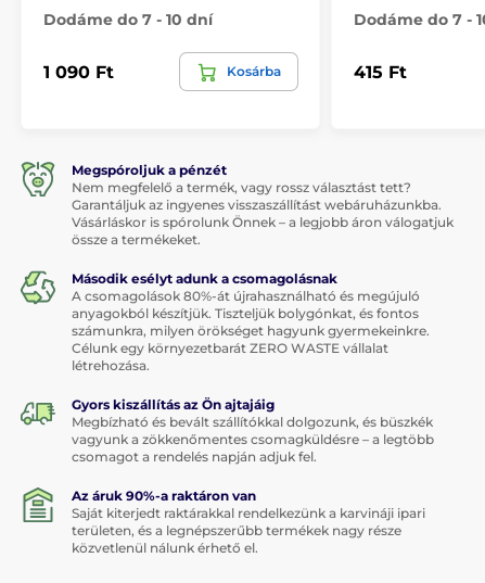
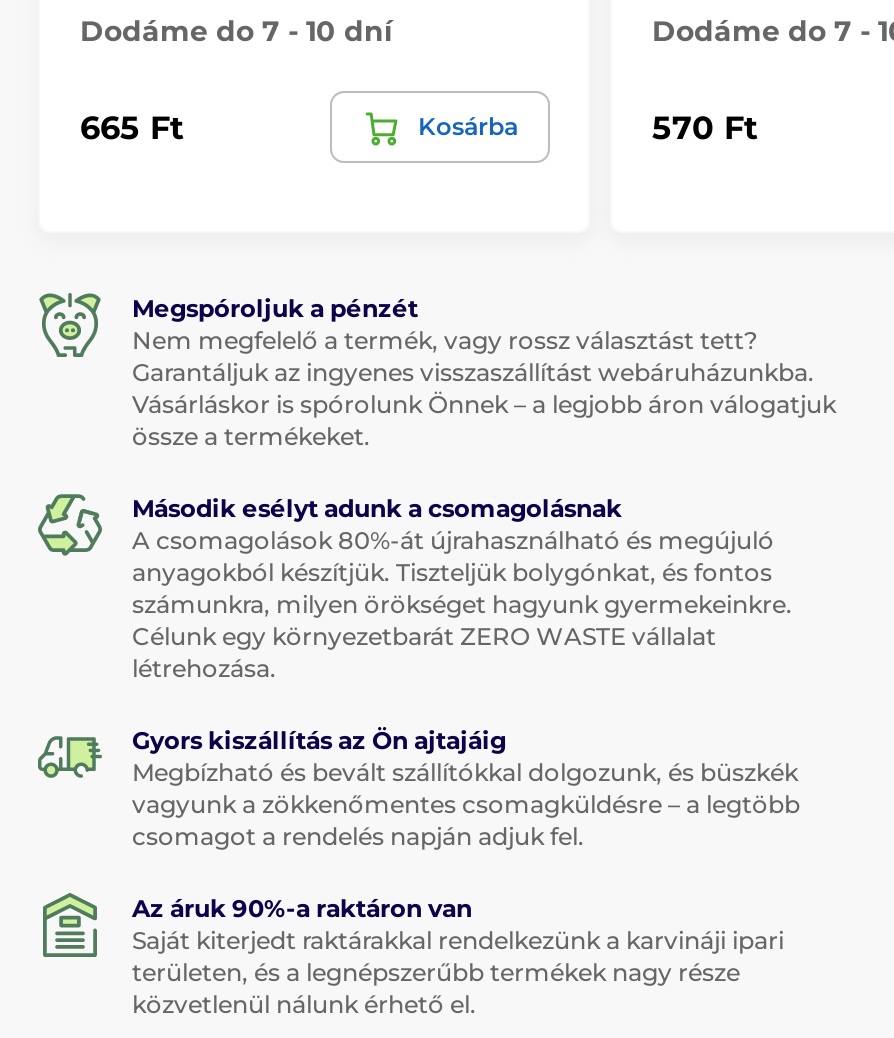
[43,62,114,82] 1 090 Ft -> [80,109,184,147] 665 Ft
[354,62,407,82] 415 Ft -> [652,109,758,147] 570 Ft

